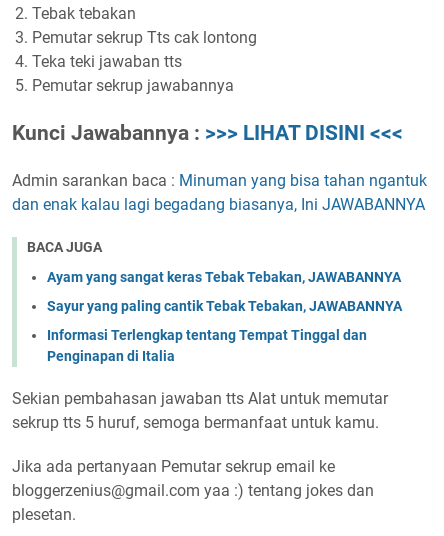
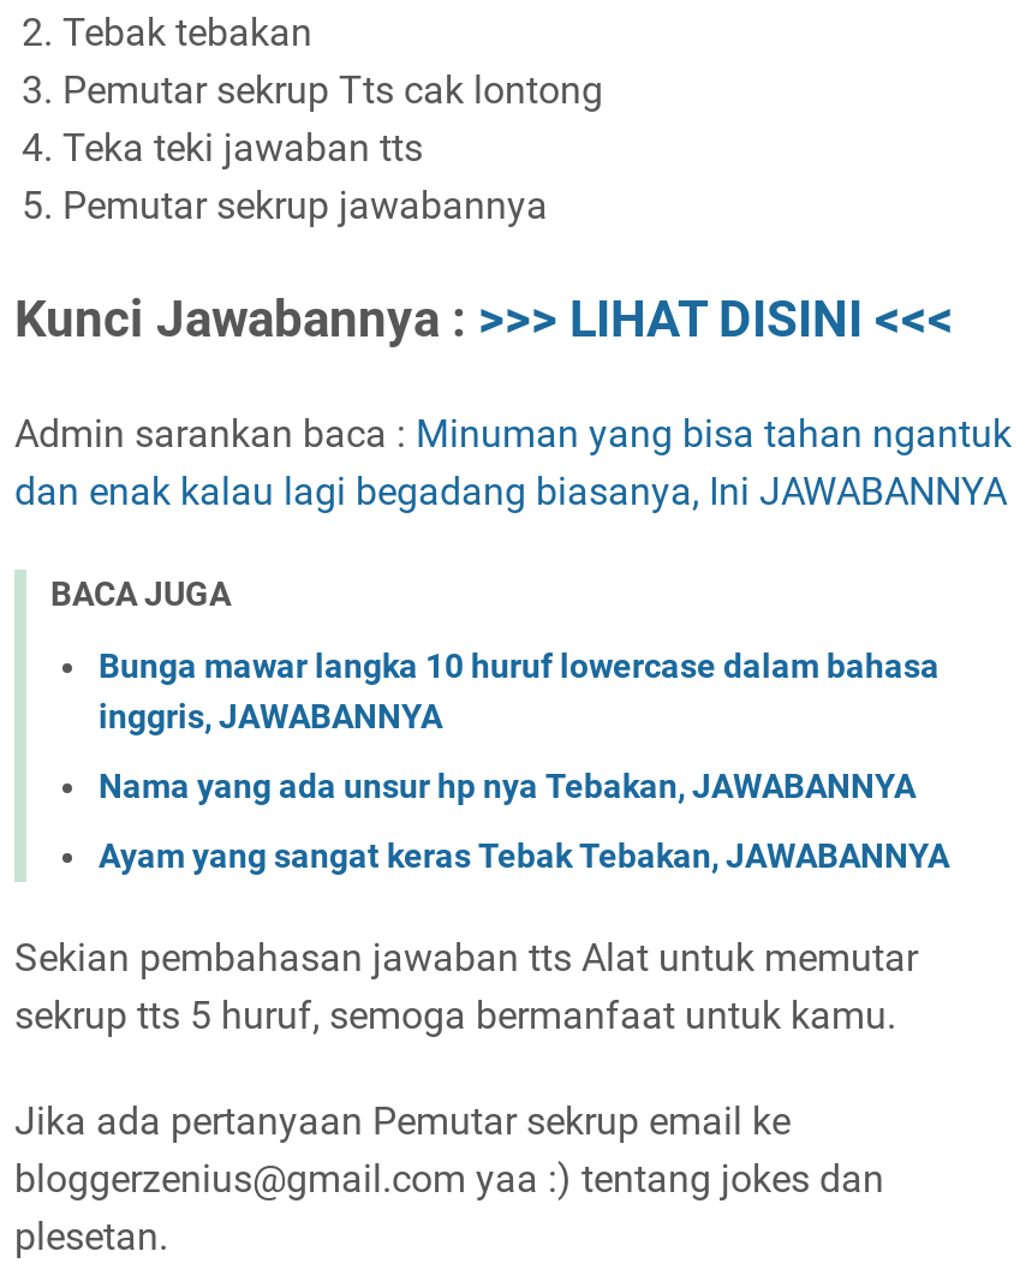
none -> [99,647,939,806] Bunga mawar langka 10 huruf lowercase dalam bahasa | inggris, JAWABANNYA | Nama yang ada unsur hp nya Tebakan, JAWABANNYA
moved [47,269,401,285] -> [99,837,949,876]: Ayam yang sangat keras Tebak Tebakan, JAWABANNYA
[47,298,402,364] Sayur yang paling cantik Tebak Tebakan, JAWABANNYA | Informasi Terlengkap tentang Tempat Tinggal dan | Penginapan di Italia -> none

